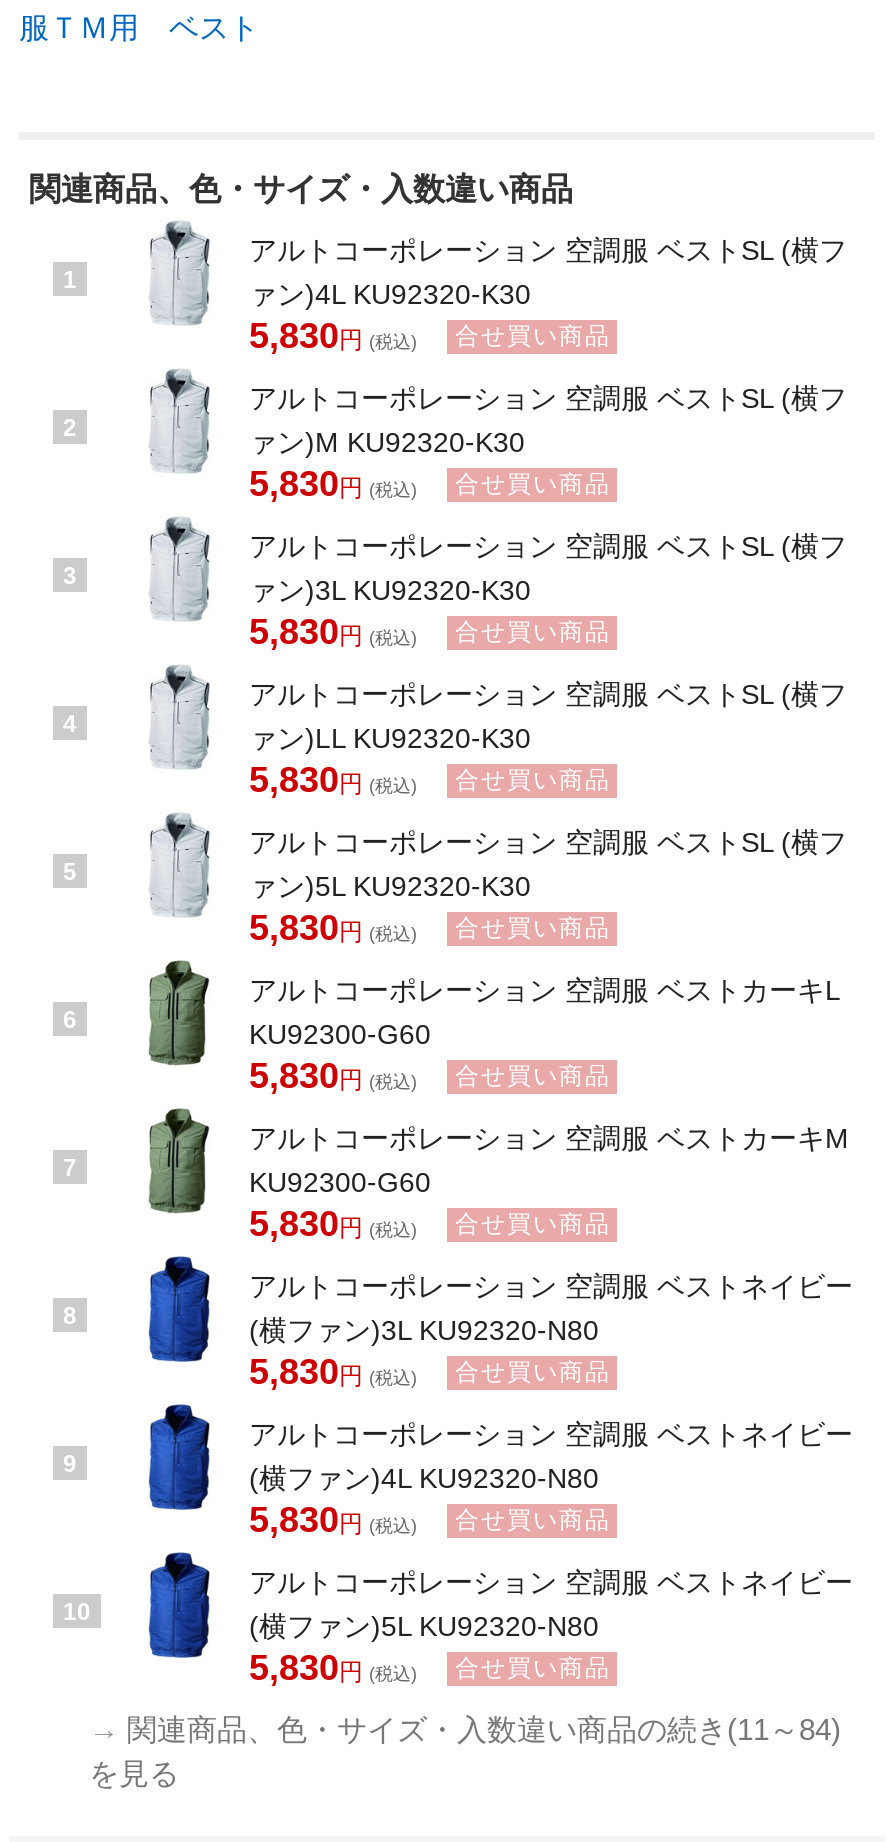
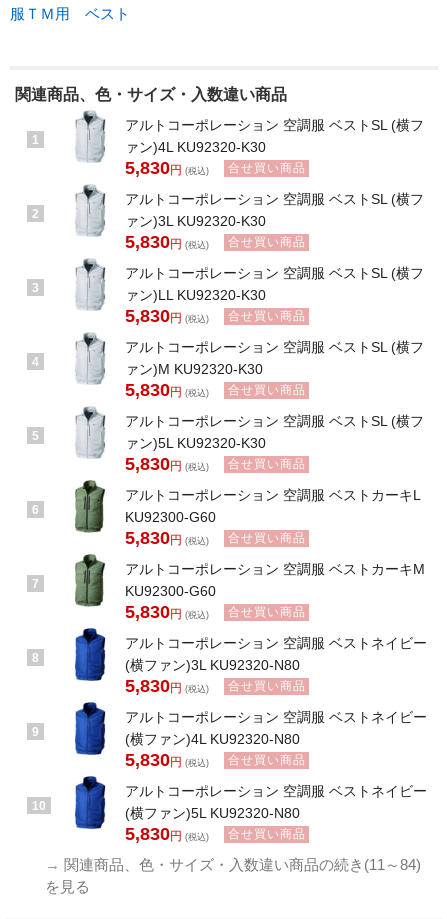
[249,426,525,458] ァン)M KU92320-K30 -> [125,213,266,229] ァン)3L KU92320-K30
[249,574,531,606] ァン)3L KU92320-K30 -> [125,287,266,303] ァン)LL KU92320-K30
[249,722,531,754] ァン)LL KU92320-K30 -> [125,361,263,377] ァン)M KU92320-K30

